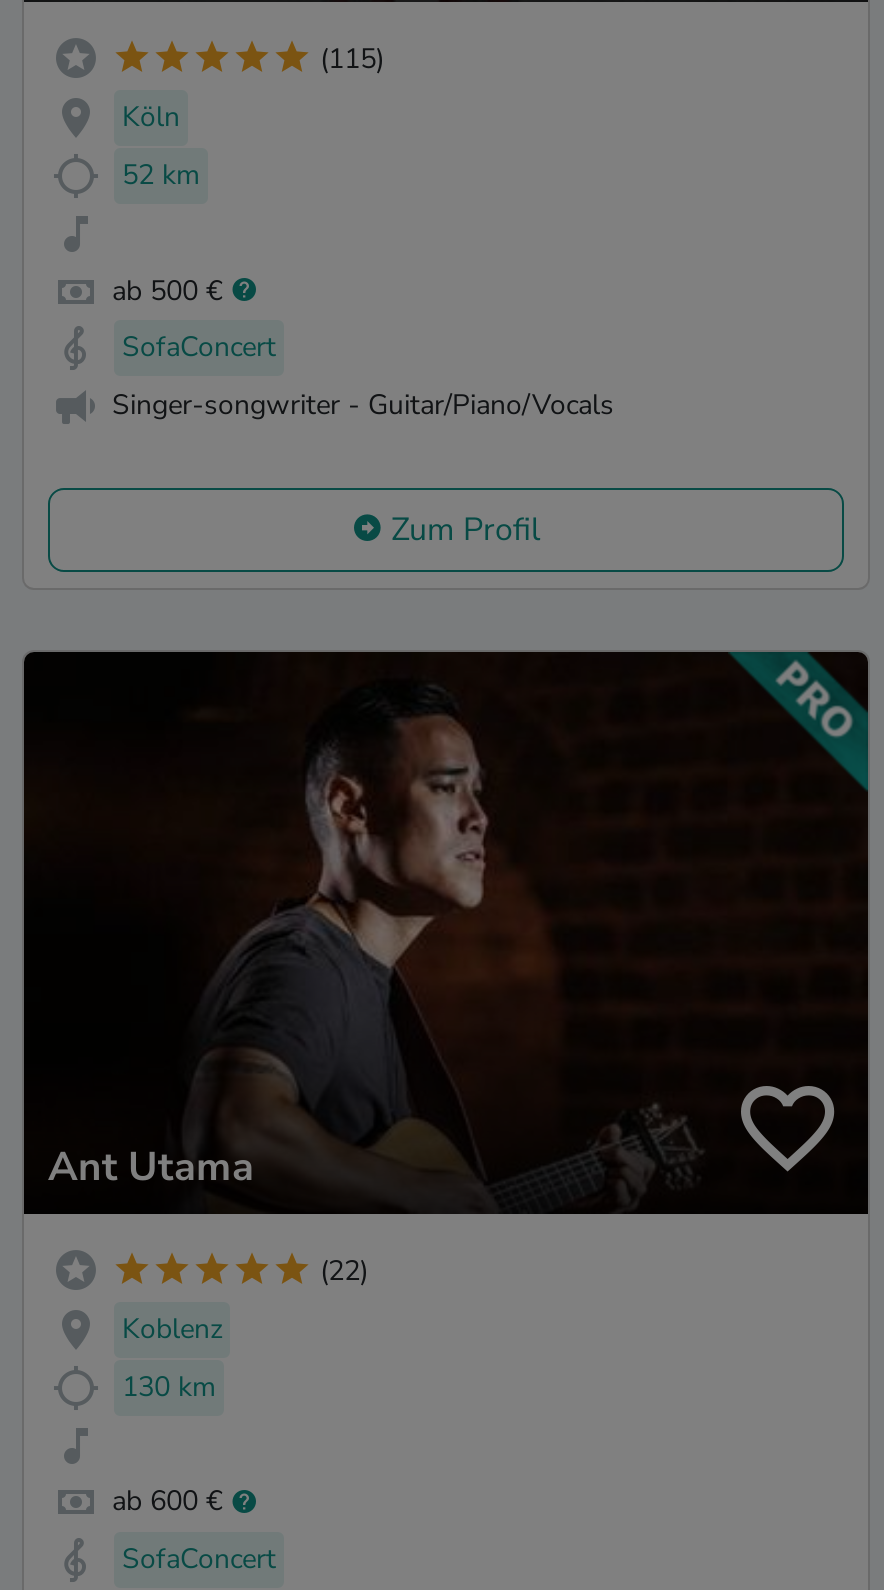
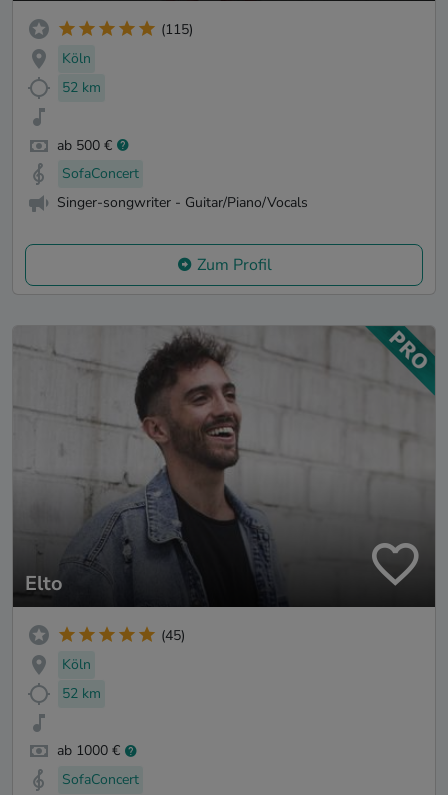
[22,650,870,1212] [image] | Ant Utama -> [12,326,436,607] [image] | Elto
[320,1252,368,1290] (22) -> [161,626,185,645] (45)
[122,1310,222,1348] Koblenz -> [62,655,91,674] Köln
[122,1368,216,1406] 130 km -> [62,684,101,703] 52 km
[112,1483,222,1521] ab 600 € -> [57,741,120,760] ab 1000 €

